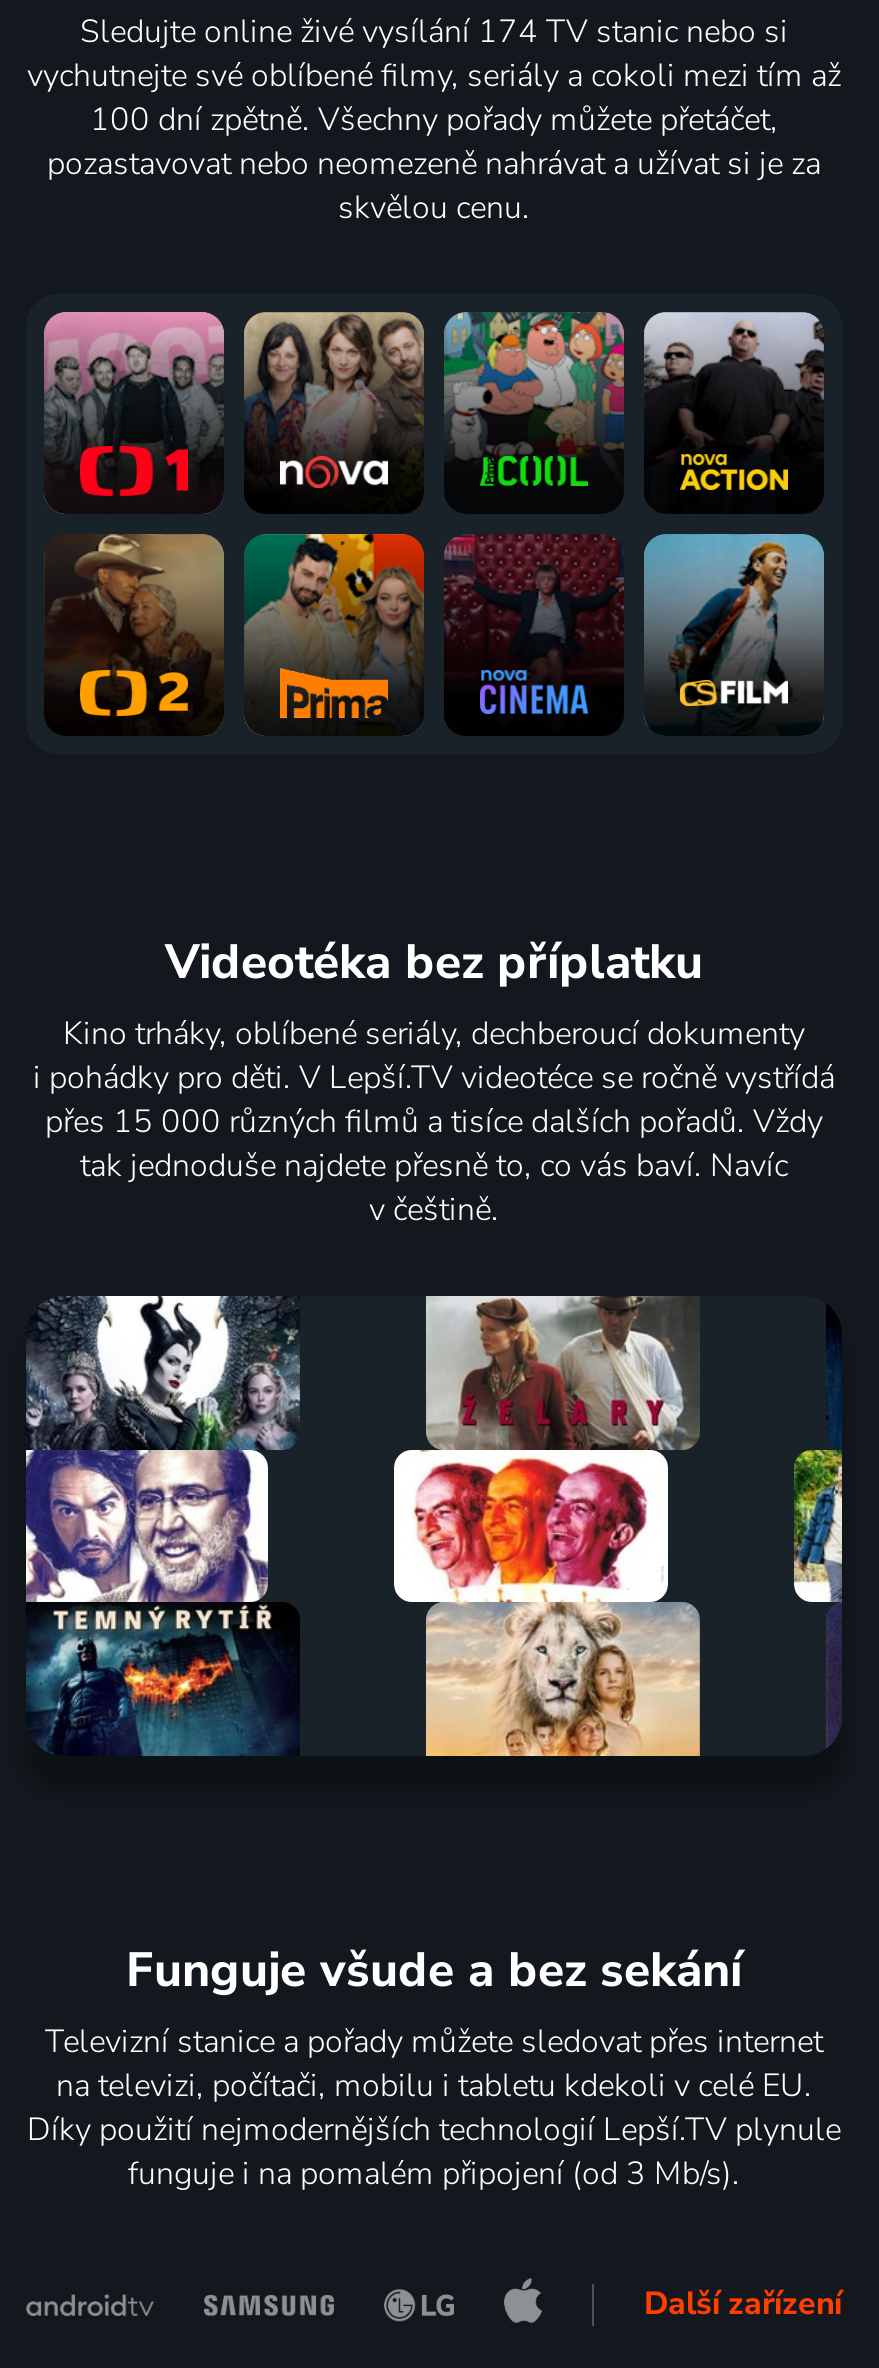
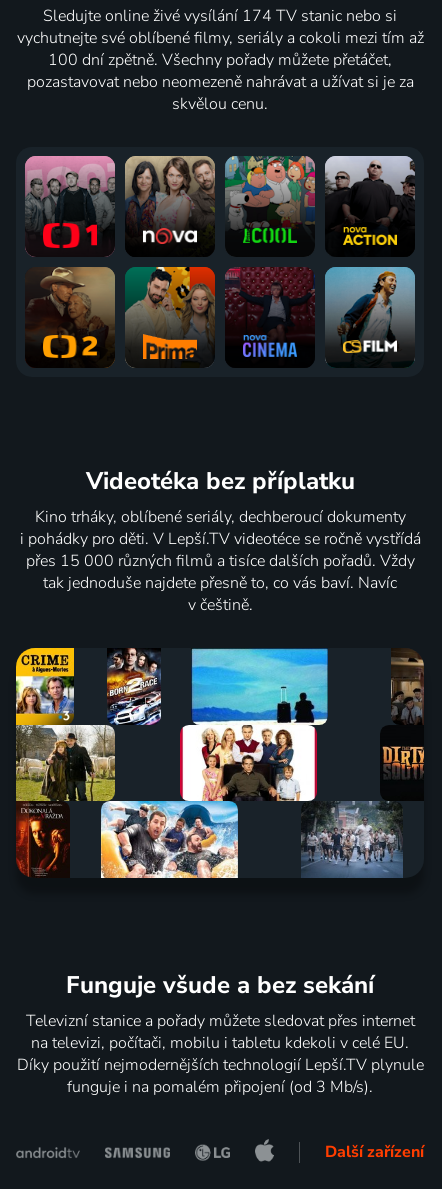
[24,1294,844,1758] [image] -> [15,647,425,879] [image]

